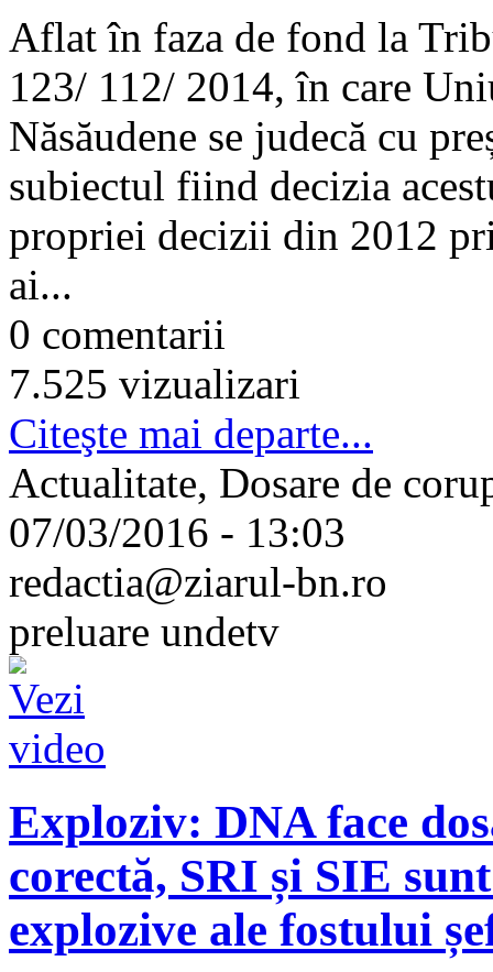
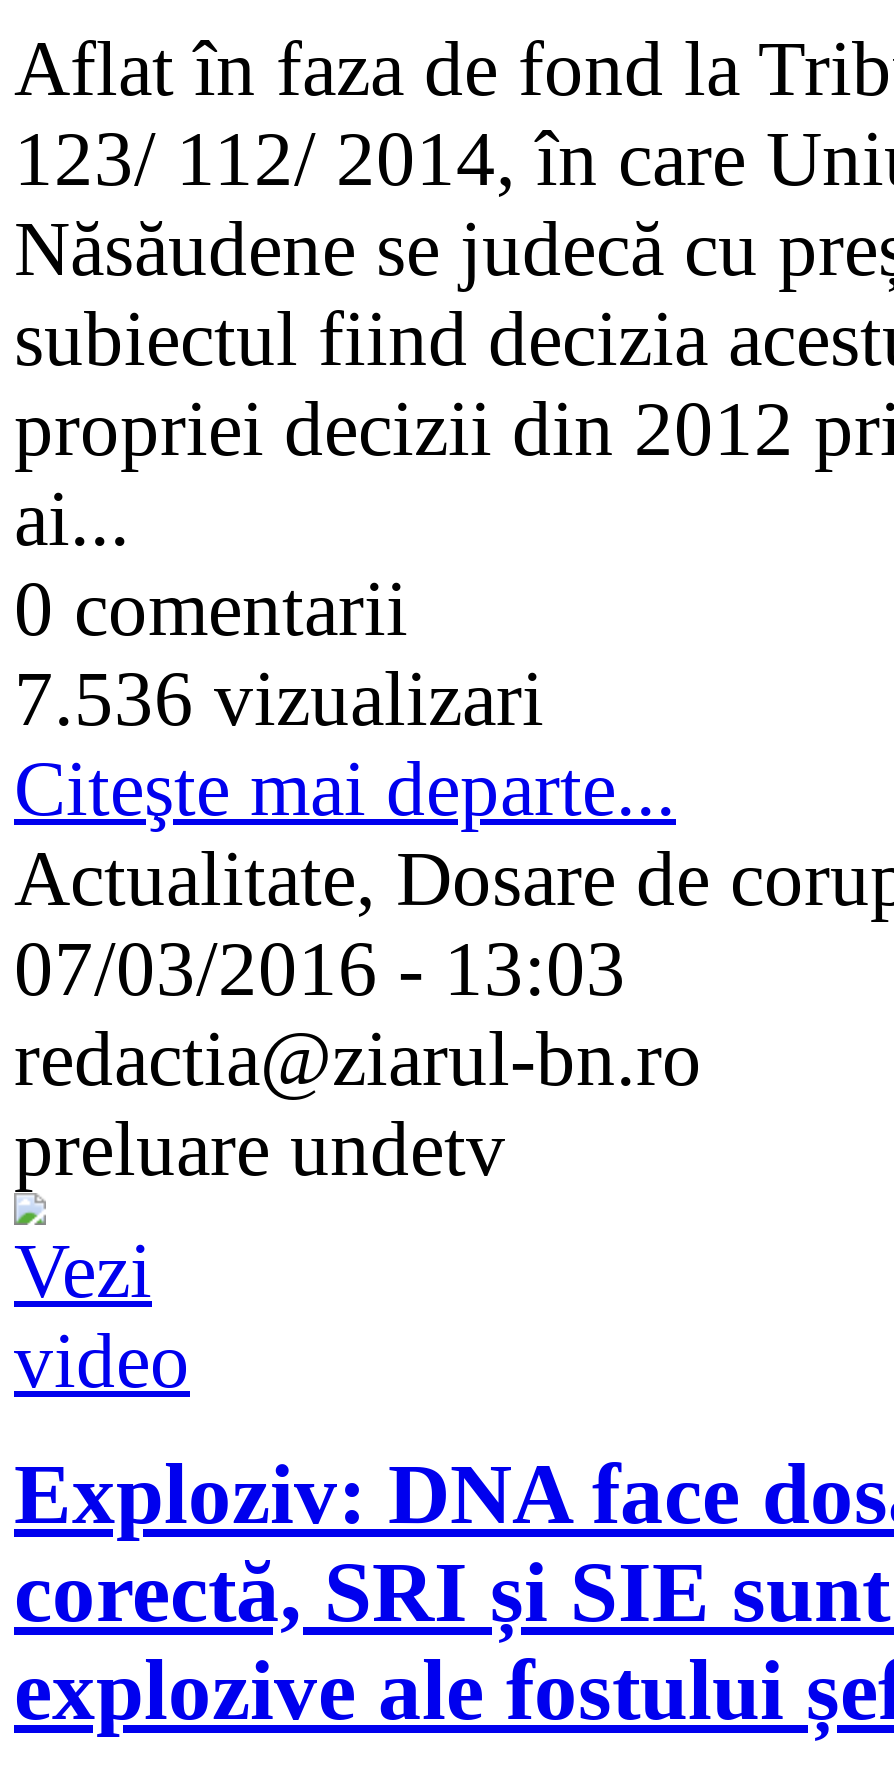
[9,360,300,407] 7.525 vizualizari -> [14,654,544,740] 7.536 vizualizari

